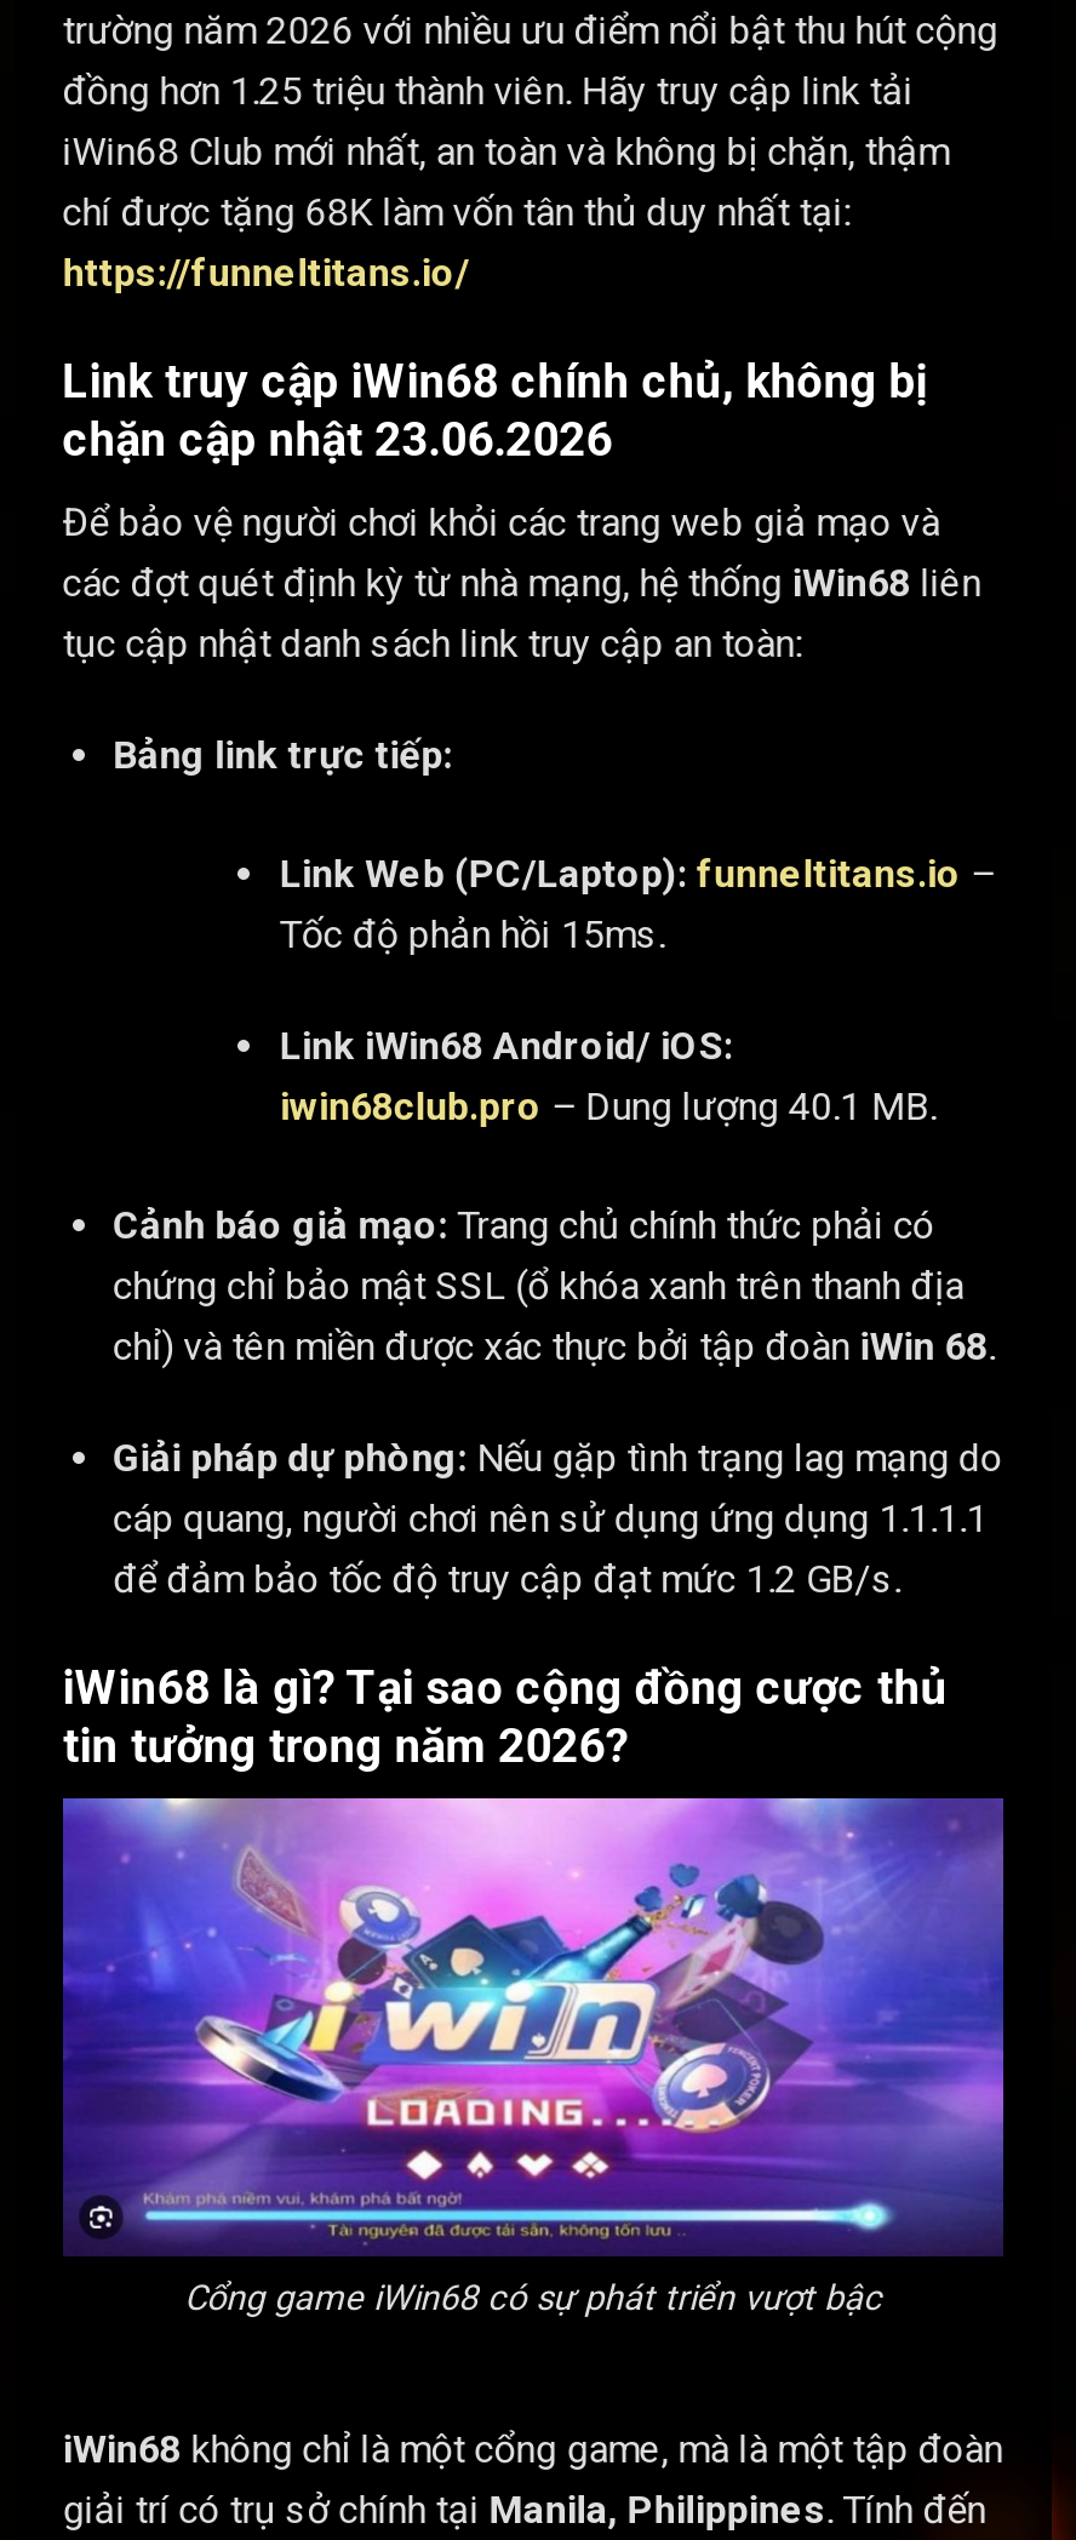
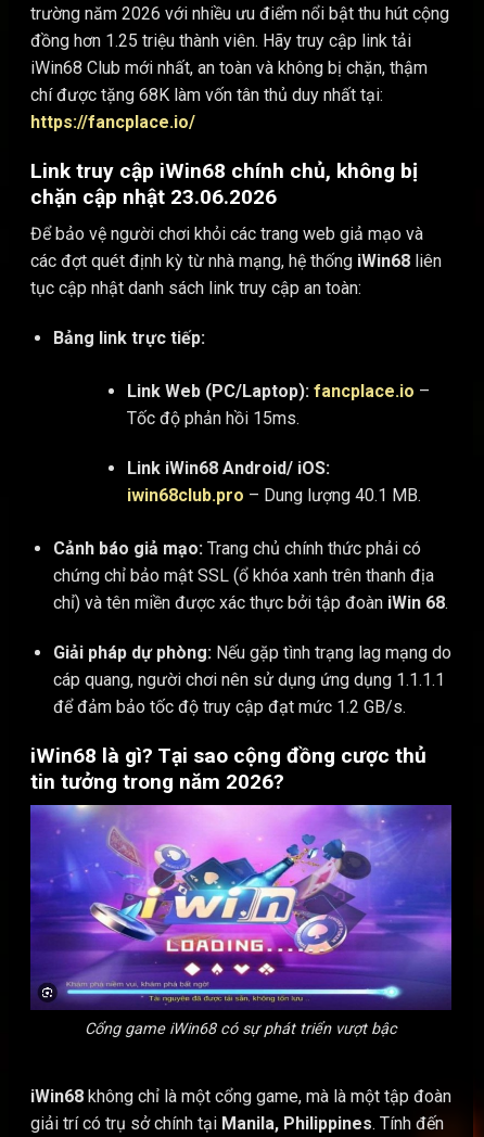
[63,249,470,295] https://funneltitans.io/ -> [30,112,195,132] https://fancplace.io/
[280,851,995,897] Link Web (PC/Laptop): funneltitans.io – -> [127,381,430,402] Link Web (PC/Laptop): fancplace.io –

